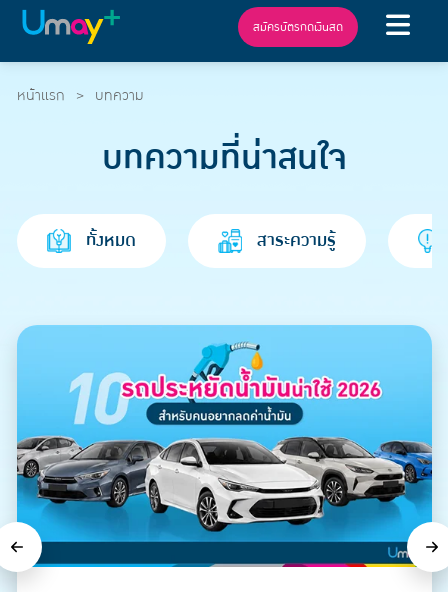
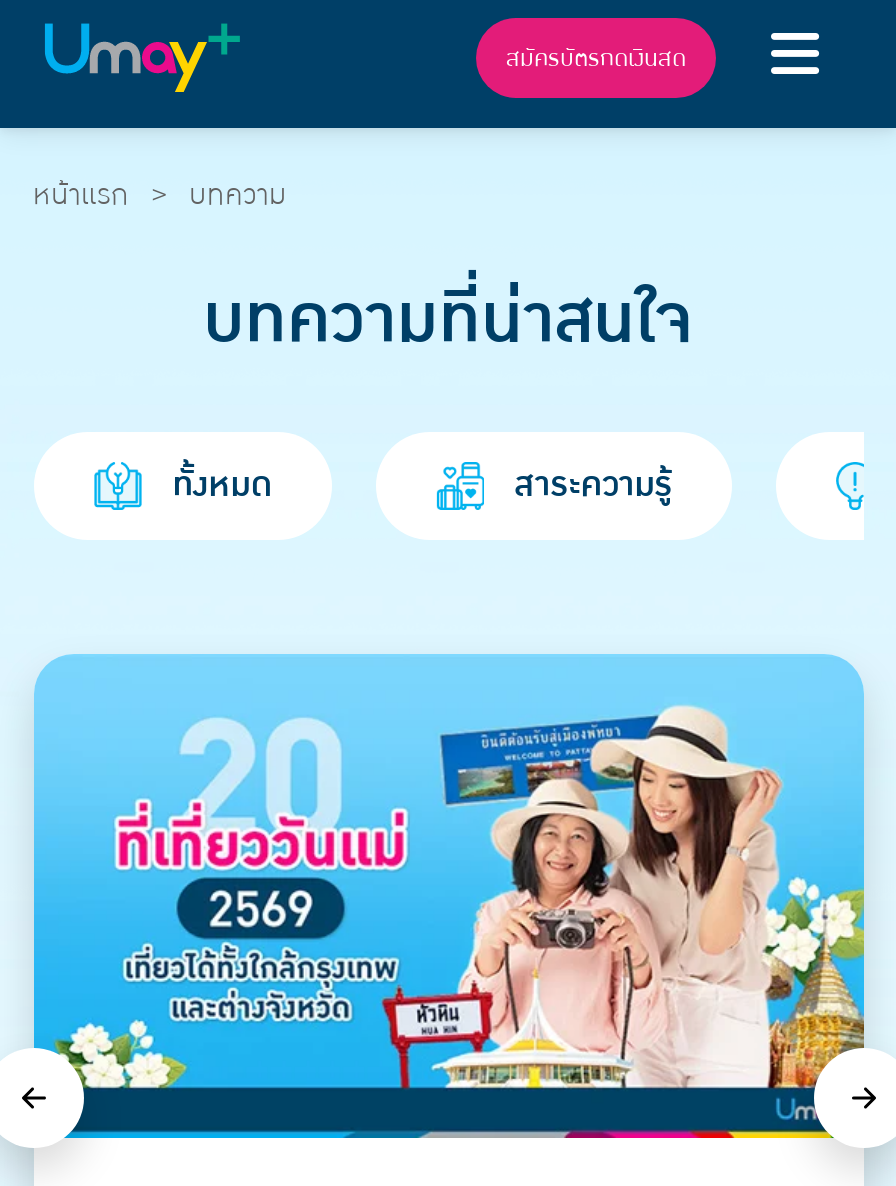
[16,342,433,543] [image] -> [32,690,866,1090] [image]

